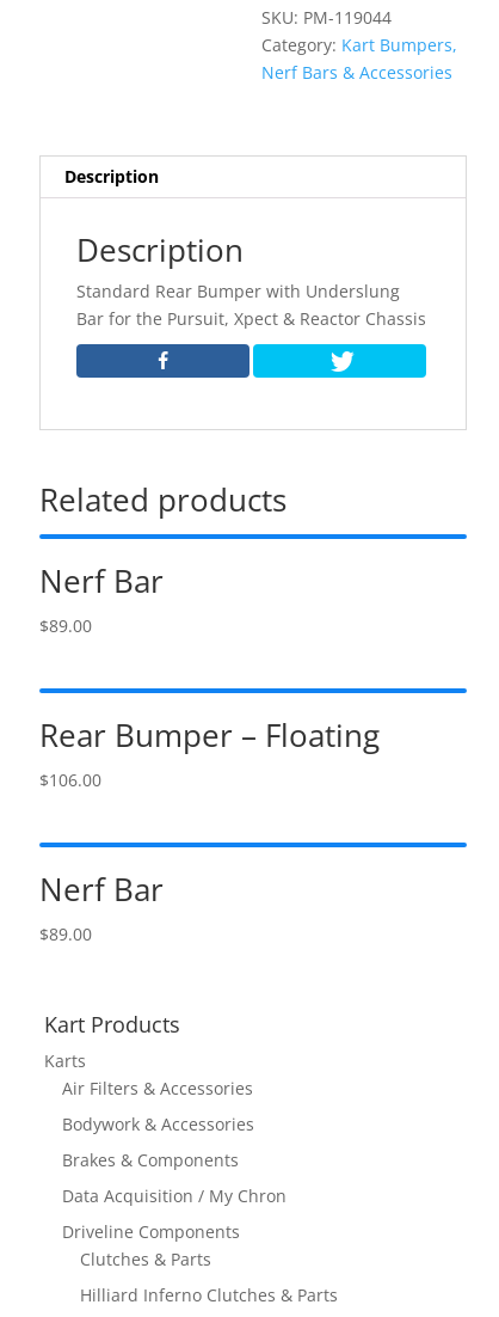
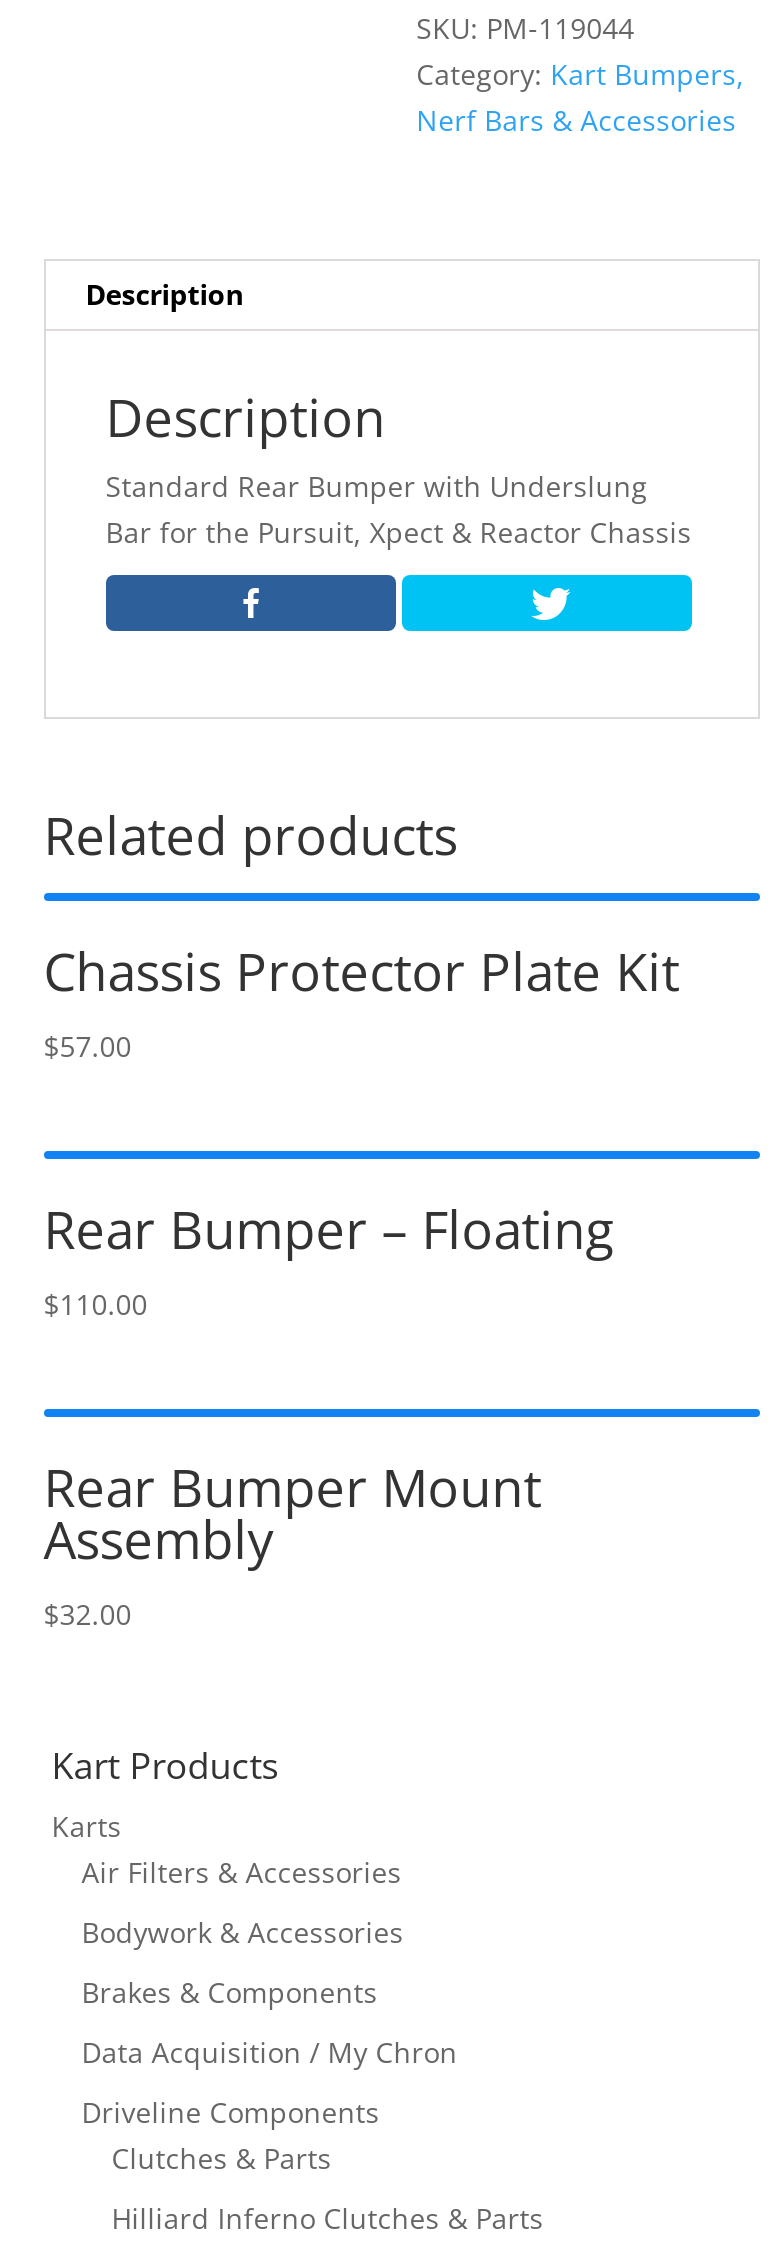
[39,559,163,637] Nerf Bar | $89.00 -> [44,935,680,1065] Chassis Protector Plate Kit | $57.00
[39,769,101,791] $106.00 -> [44,1285,148,1323] $110.00
[39,868,163,946] Nerf Bar | $89.00 -> [44,1452,542,1634] Rear Bumper Mount | Assembly | $32.00

